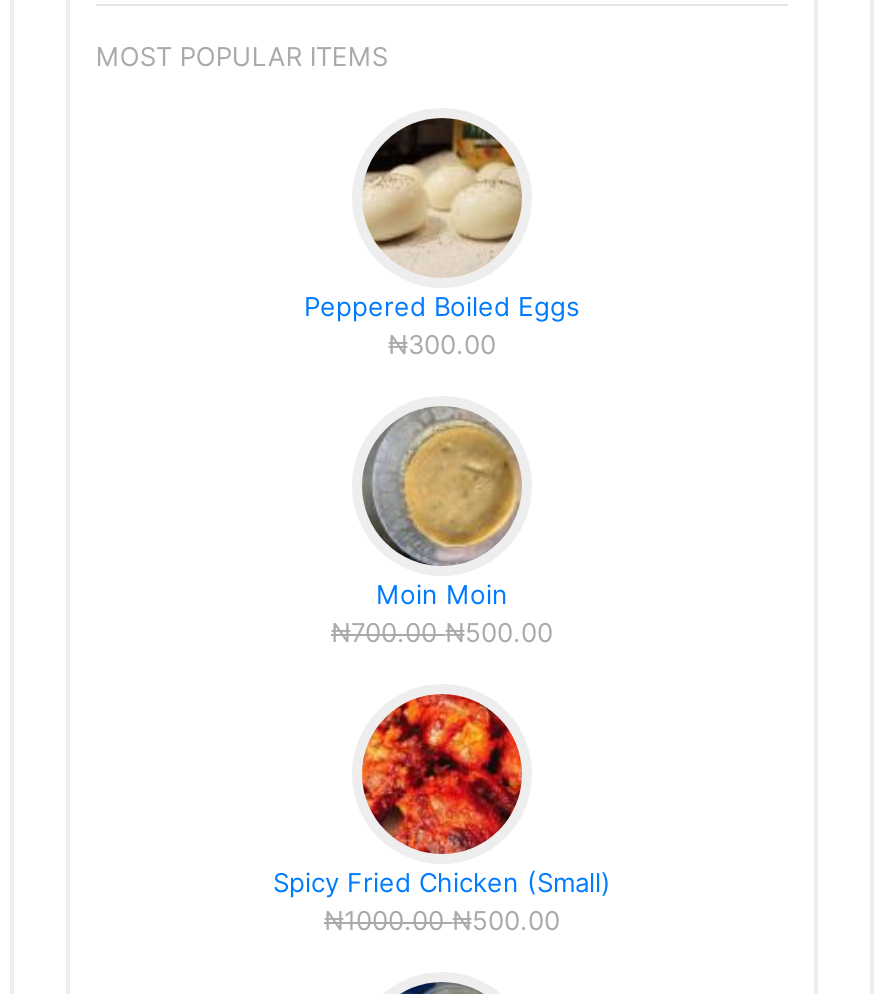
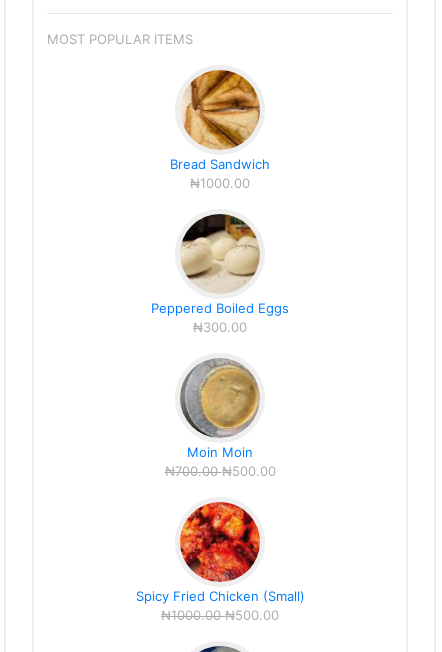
none -> [170,69,270,191] [image] | Bread Sandwich | ₦1000.00

